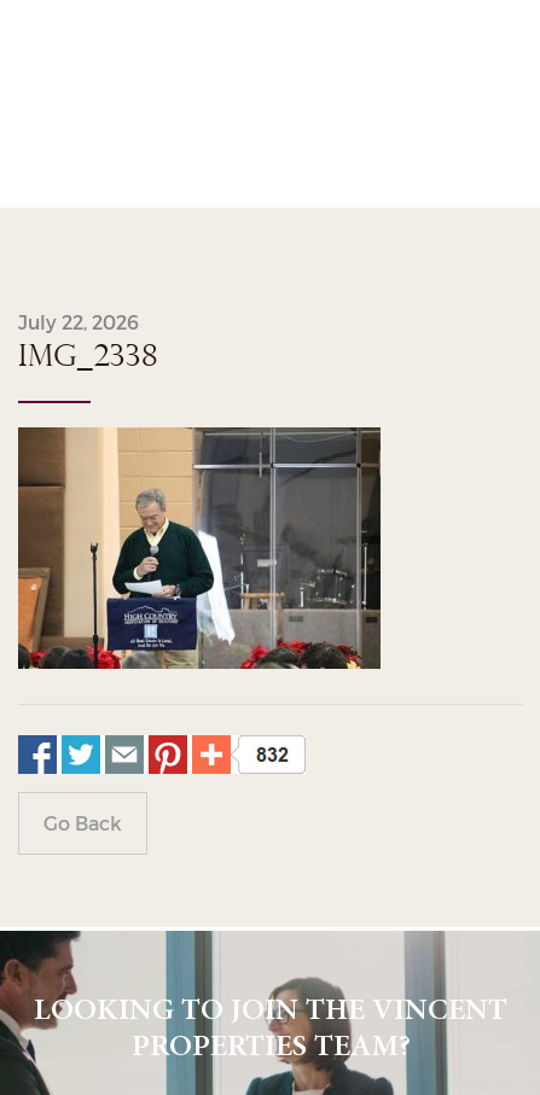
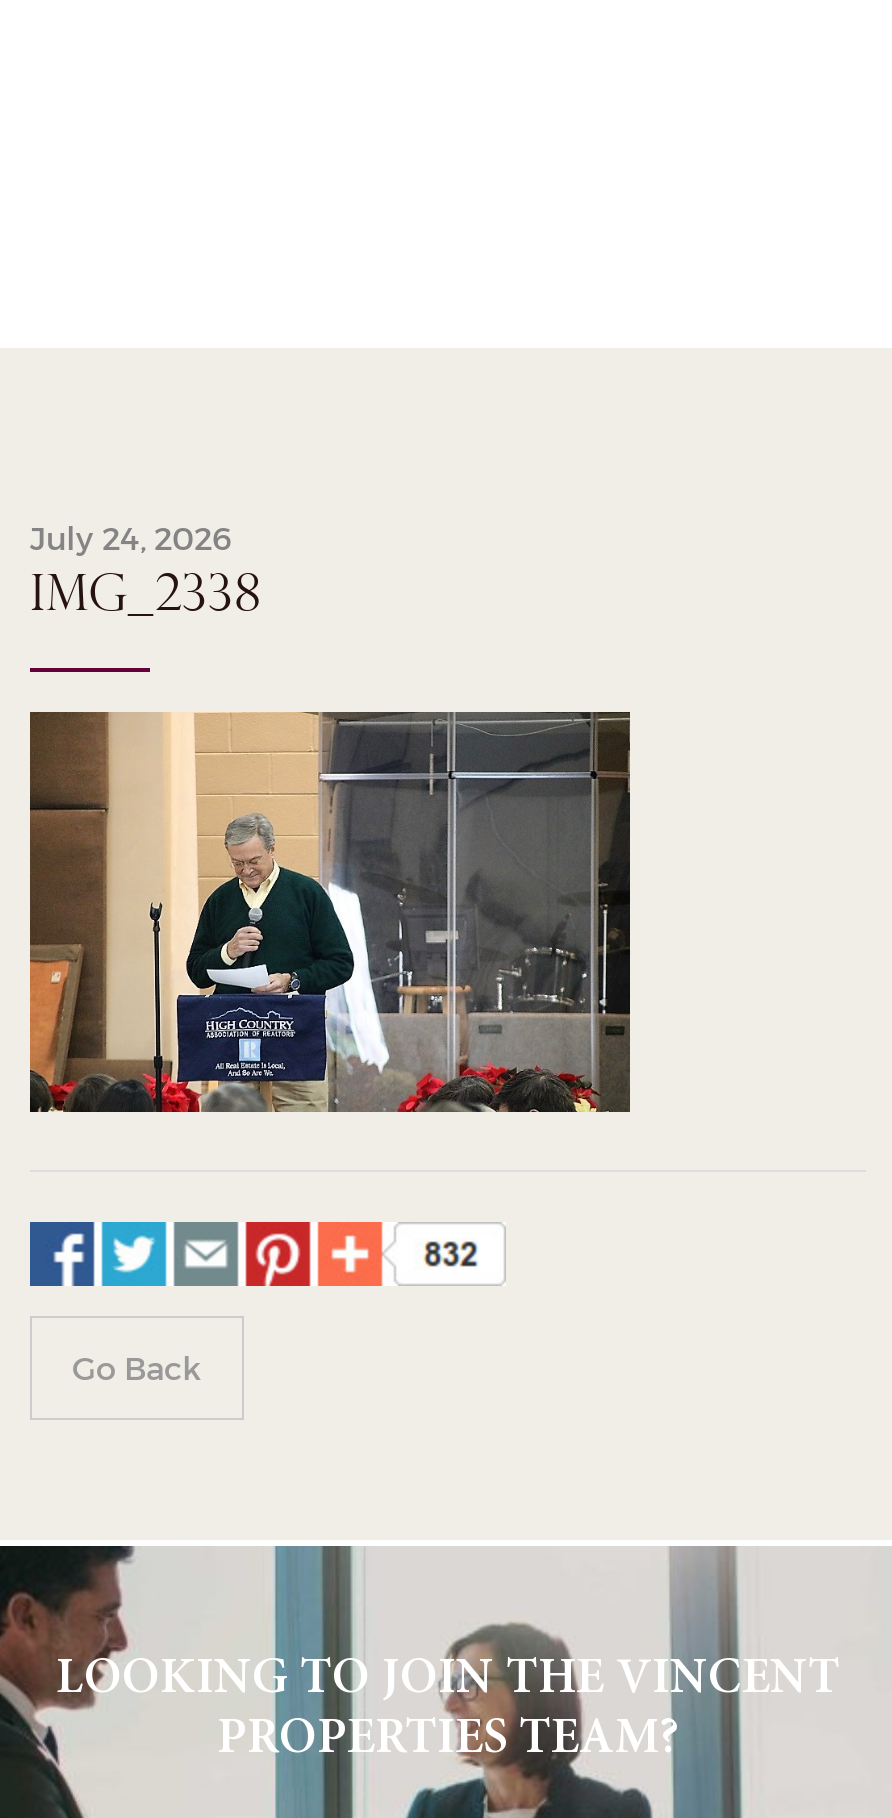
[18,310,139,333] July 22, 2026 -> [30,518,232,556] July 24, 2026

